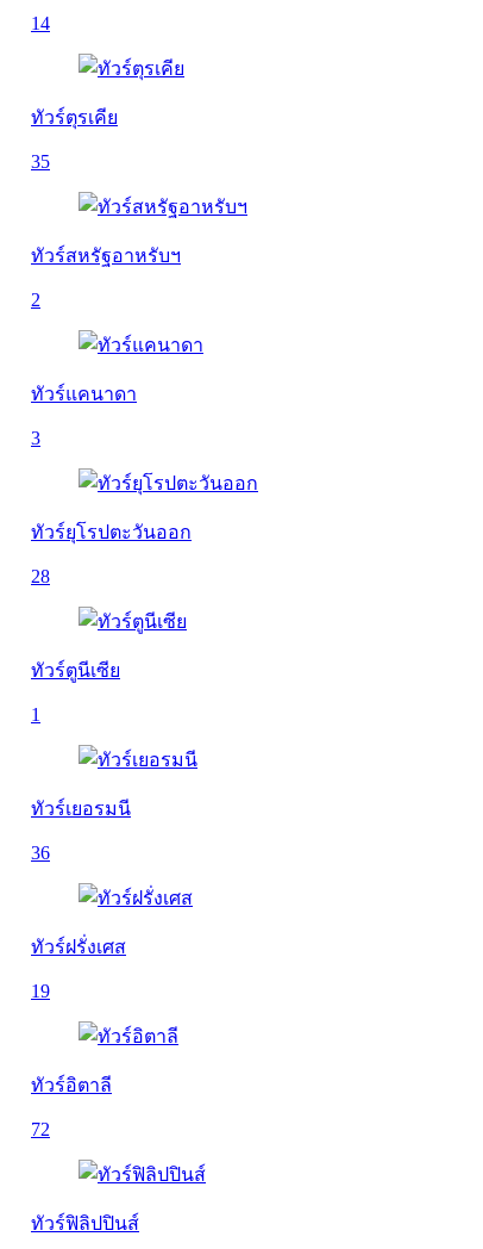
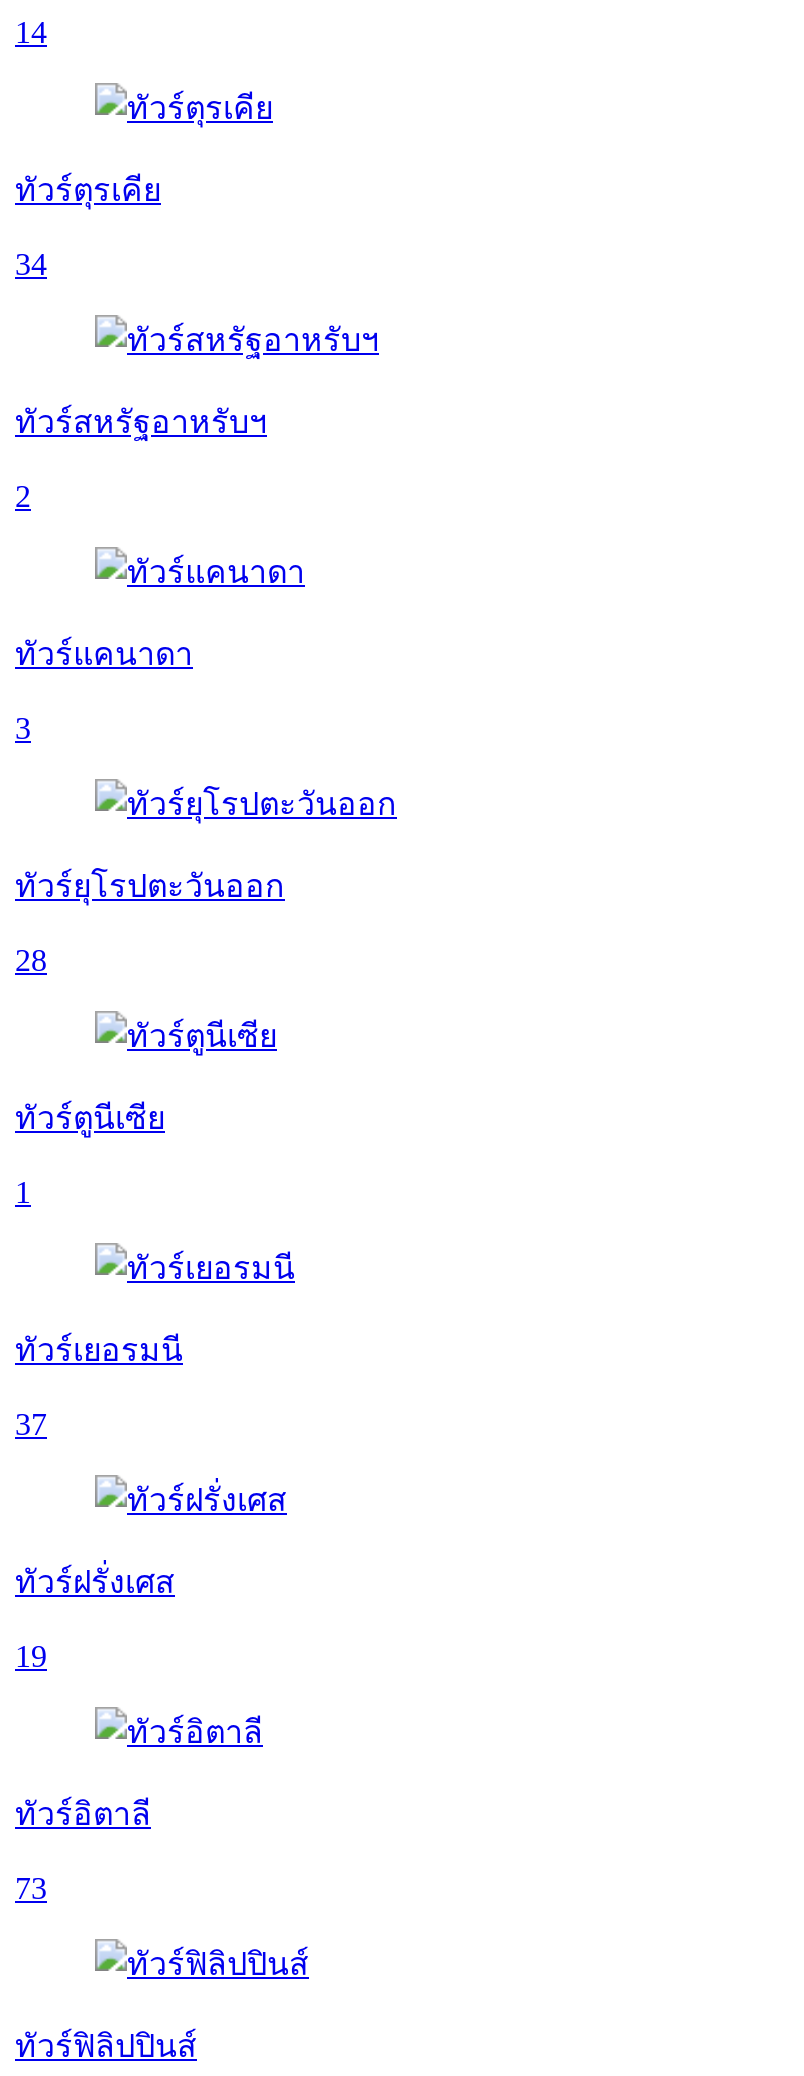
[31,151,50,172] 35 -> [15,247,47,281] 34
[31,843,50,863] 36 -> [15,1407,47,1441] 37
[31,1119,50,1139] 72 -> [15,1871,47,1905] 73

